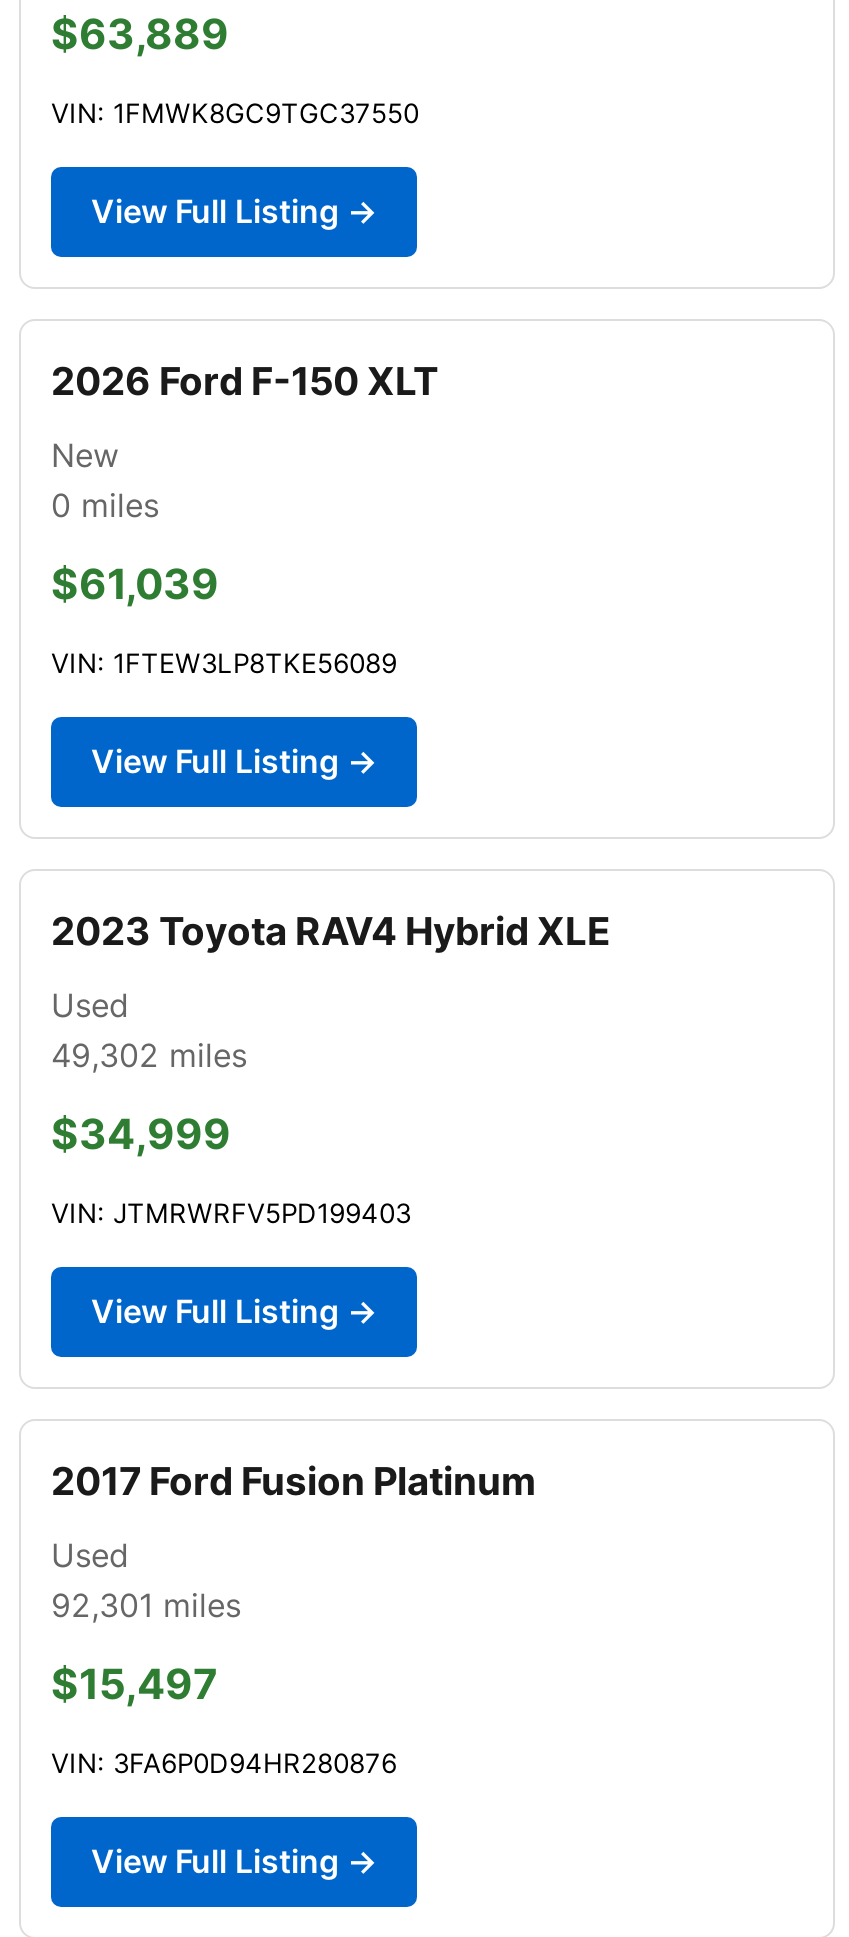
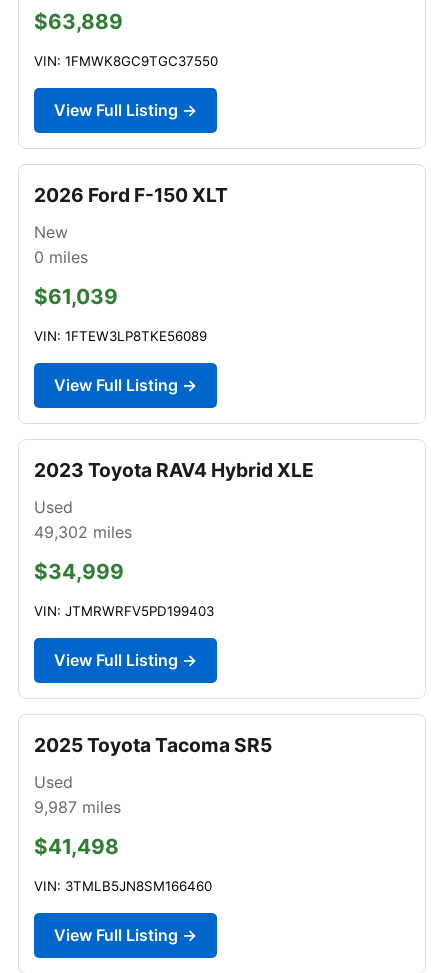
[51,1457,537,1505] 2017 Ford Fusion Platinum -> [34,733,272,757] 2025 Toyota Tacoma SR5
[51,1585,241,1625] 92,301 miles -> [34,797,121,817] 9,987 miles
[51,1659,217,1709] $15,497 -> [34,834,119,859] $41,498
[51,1747,397,1779] VIN: 3FA6P0D94HR280876 -> [34,878,212,894] VIN: 3TMLB5JN8SM166460

